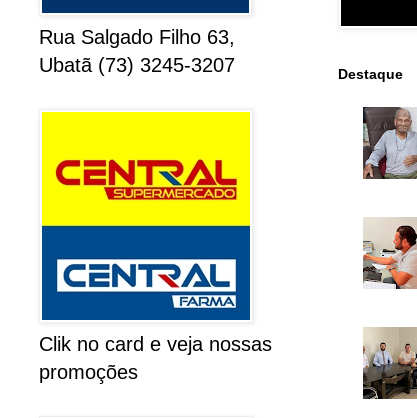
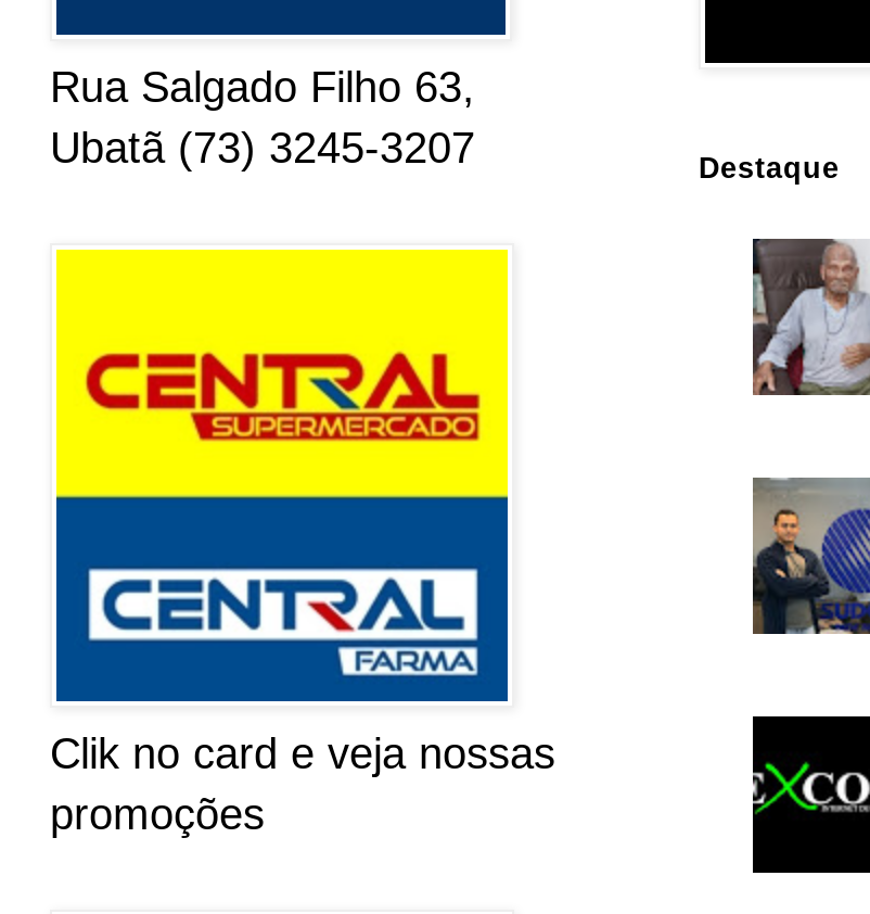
[363,218,414,289] [image] -> [751,478,863,636] [image]
[362,327,414,400] [image] -> [751,714,863,875] [image]

